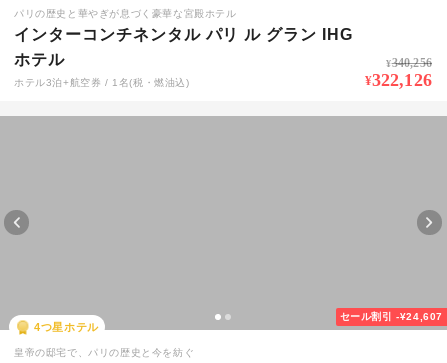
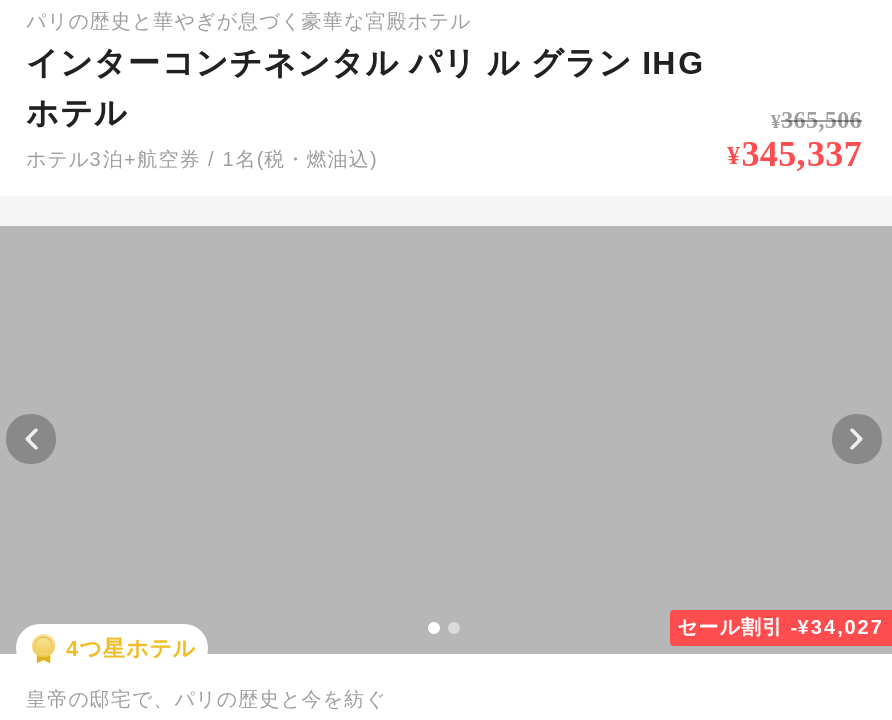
[386,56,432,70] ¥340,256 -> [771,106,862,134] ¥365,506
[364,70,432,90] ¥322,126 -> [727,134,862,174] ¥345,337
[340,311,443,322] セール割引 -¥24,607 -> [677,616,884,638] セール割引 -¥34,027

